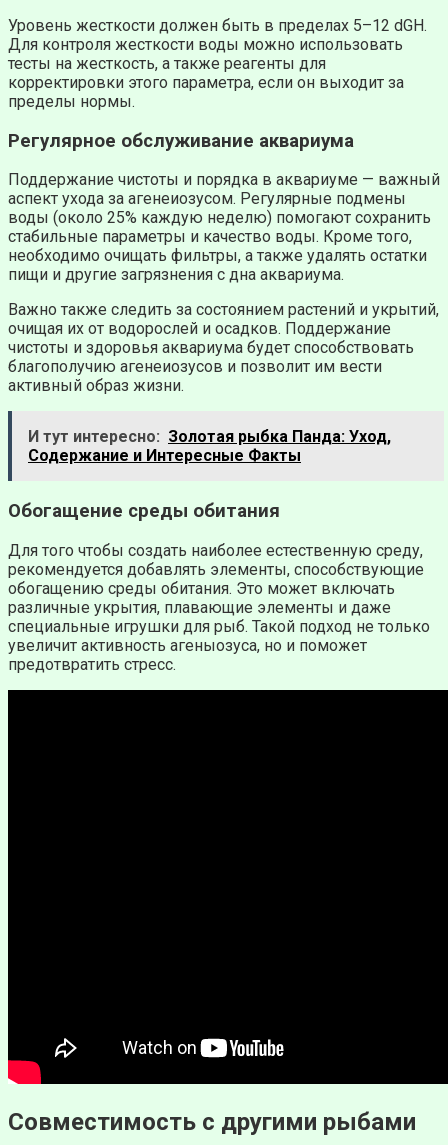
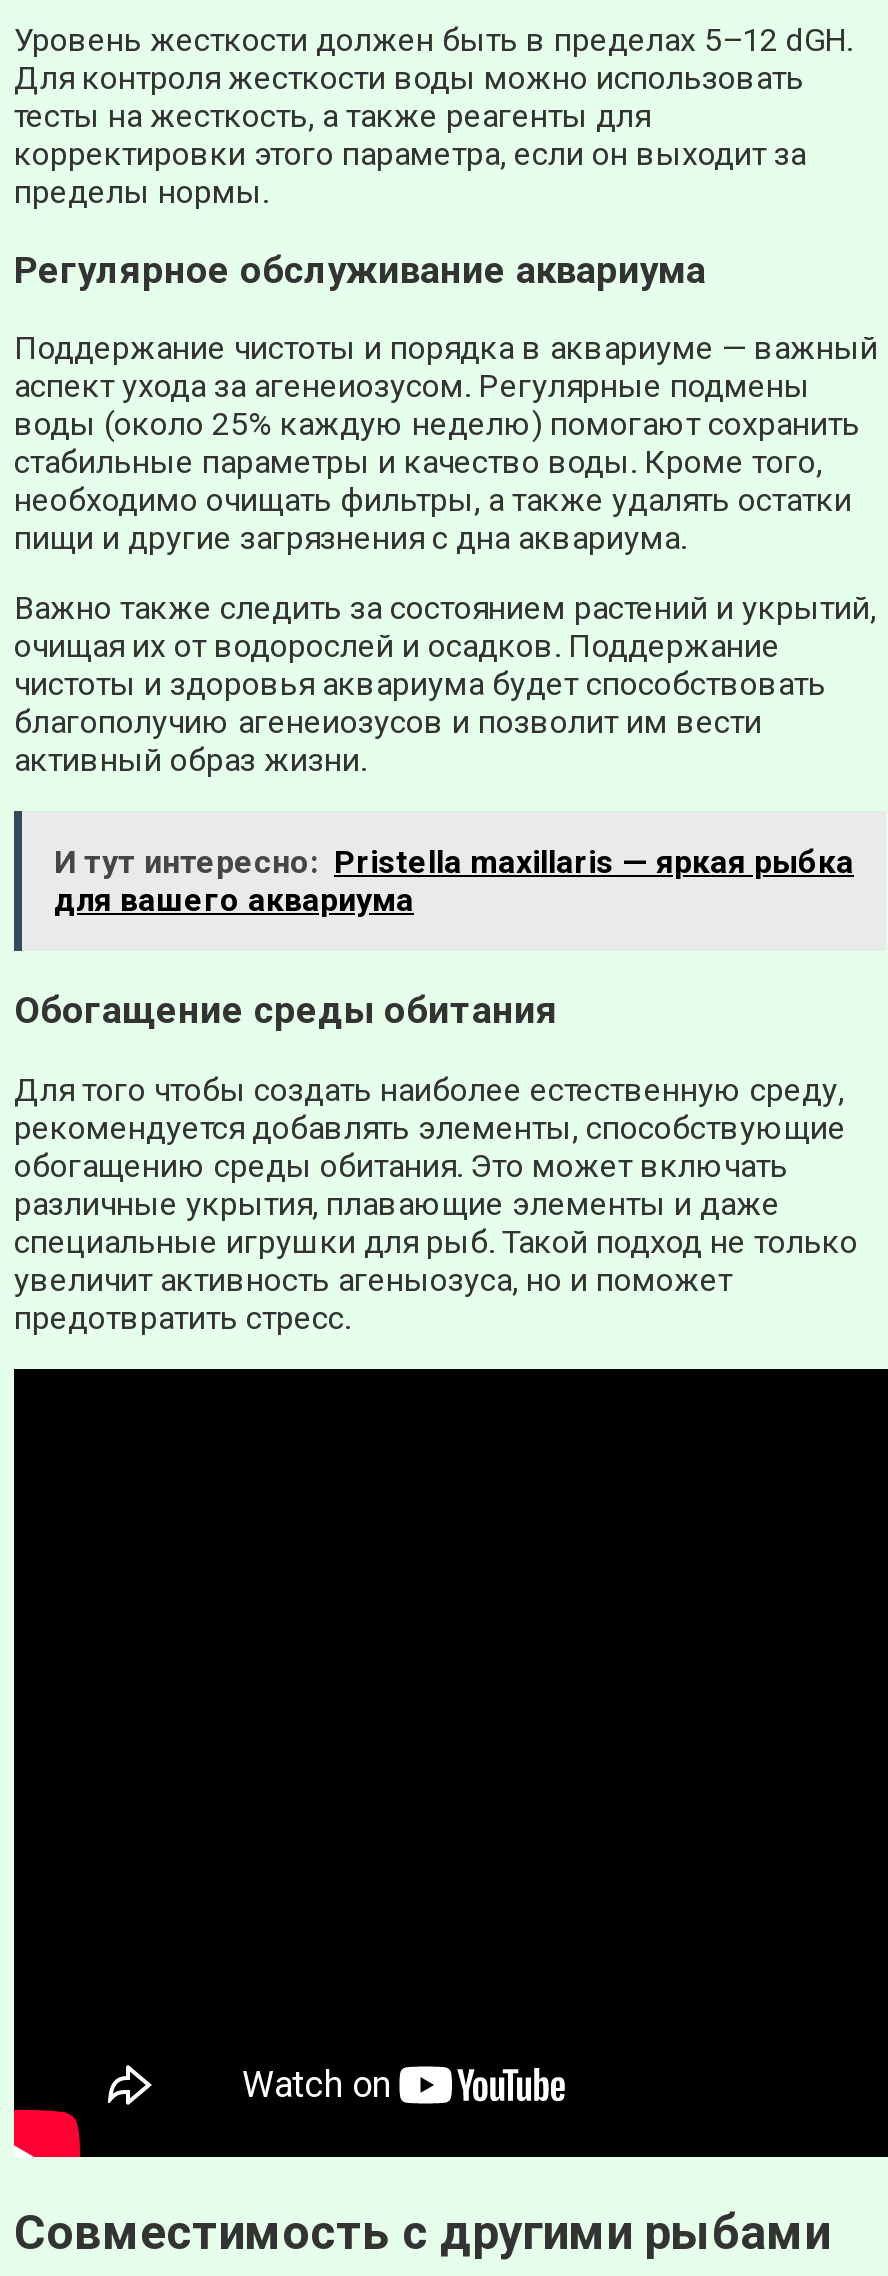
[28,427,391,465] И тут интересно: Золотая рыбка Панда: Уход, | Содержание и Интересные Факты -> [54,844,854,920] И тут интересно: Pristella maxillaris — яркая рыбка | для вашего аквариума

